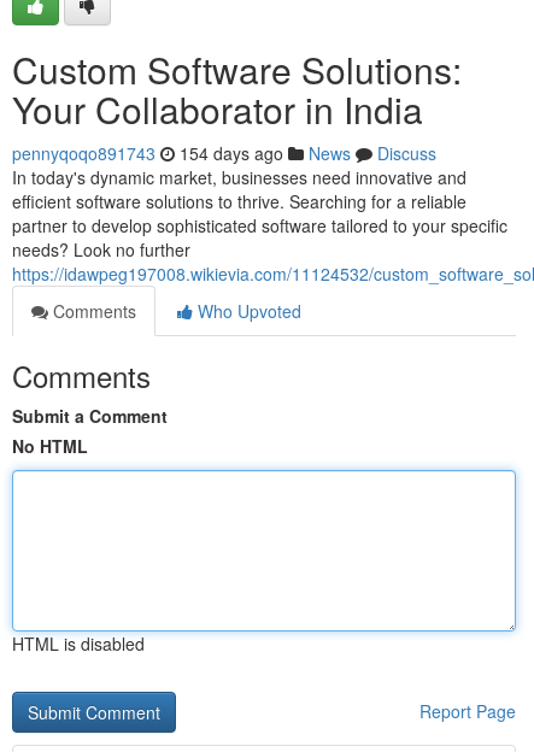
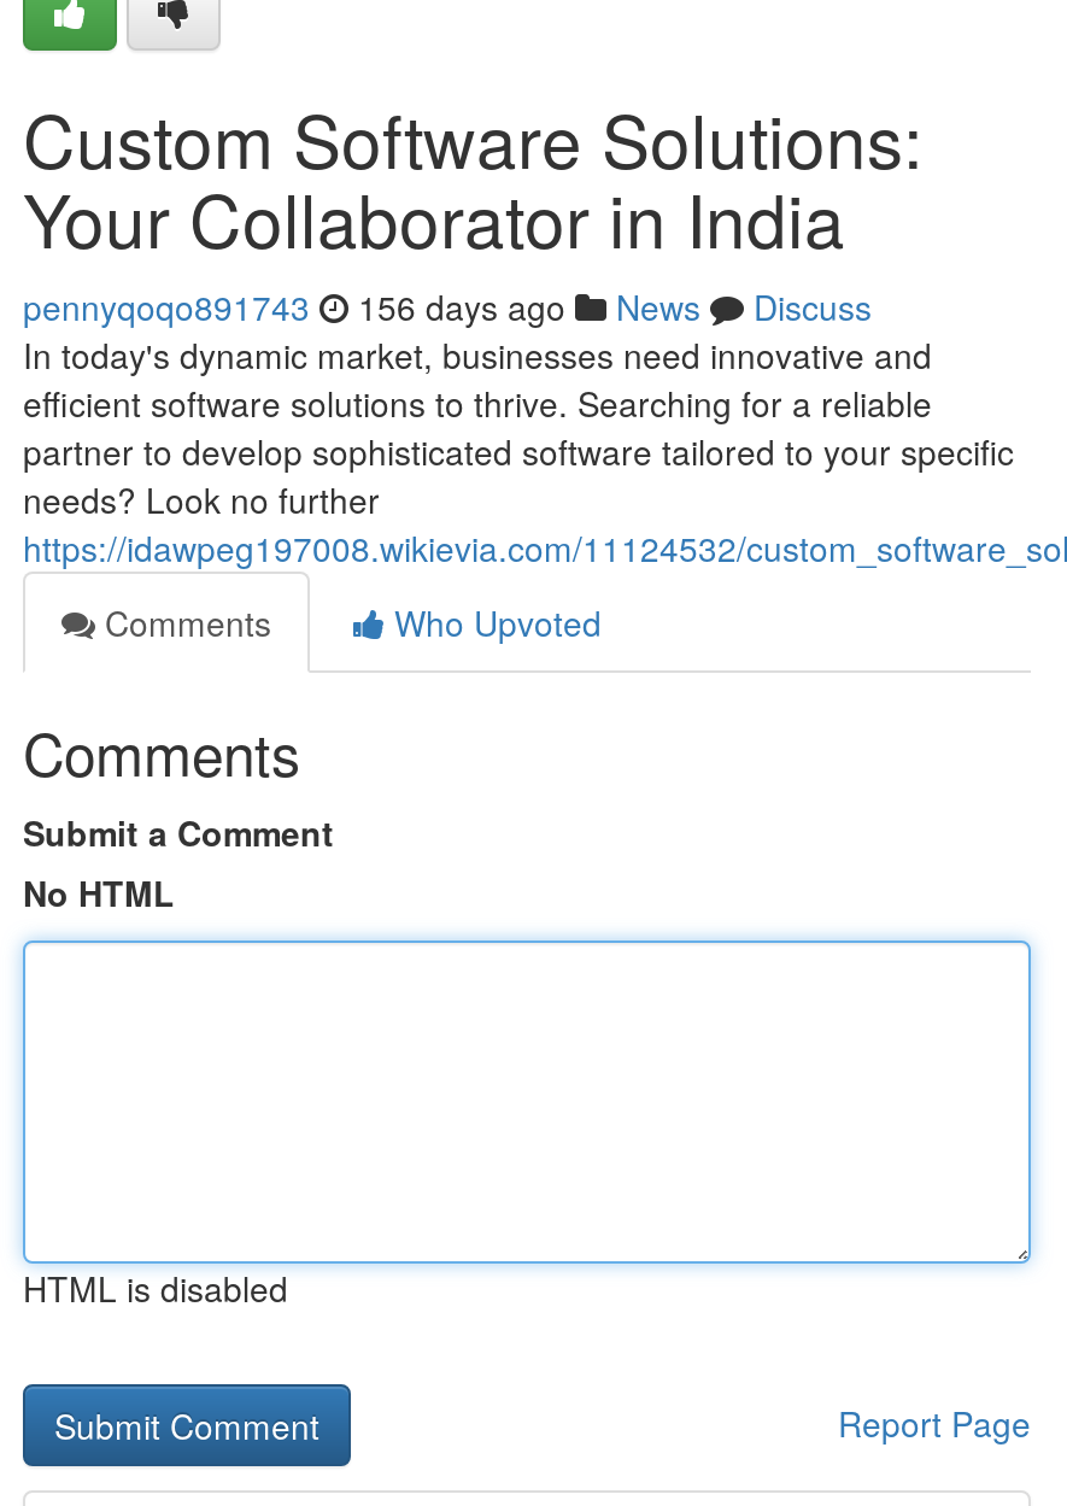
[12,141,436,165] pennyqoqo891743 154 days ago News Discuss -> [23,282,872,330] pennyqoqo891743 156 days ago News Discuss

